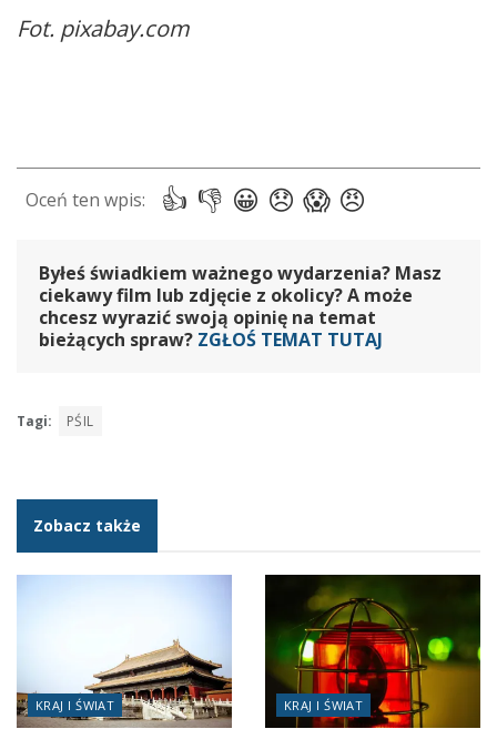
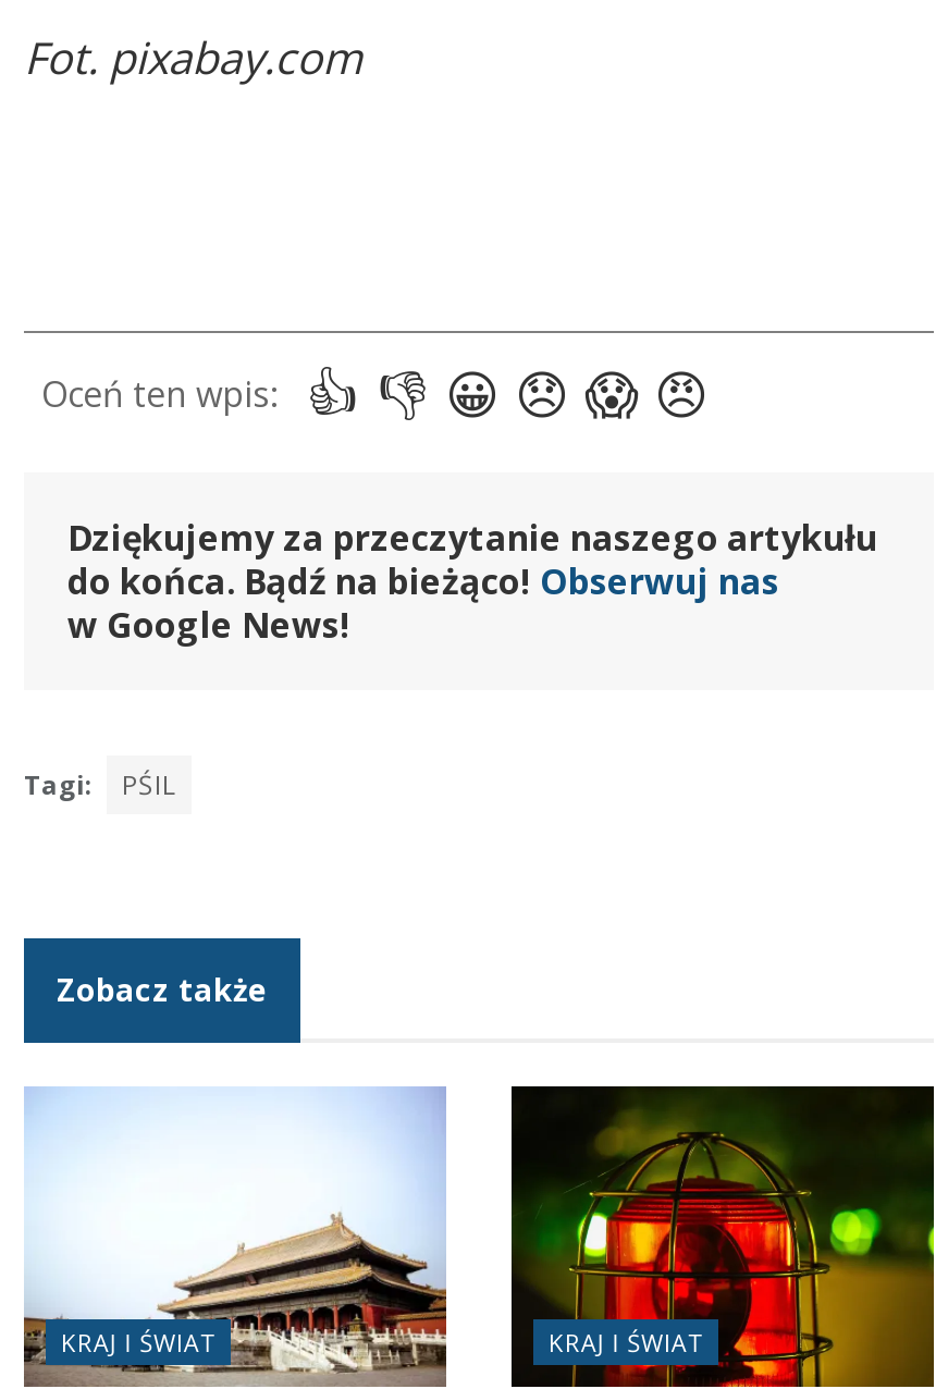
[39,260,442,351] Byłeś świadkiem ważnego wydarzenia? Masz | ciekawy film lub zdjęcie z okolicy? A może | chcesz wyrazić swoją opinię na temat | bieżących spraw? ZGŁOŚ TEMAT TUTAJ -> [67,513,877,648] Dziękujemy za przeczytanie naszego artykułu | do końca. Bądź na bieżąco! Obserwuj nas | w Google News!

